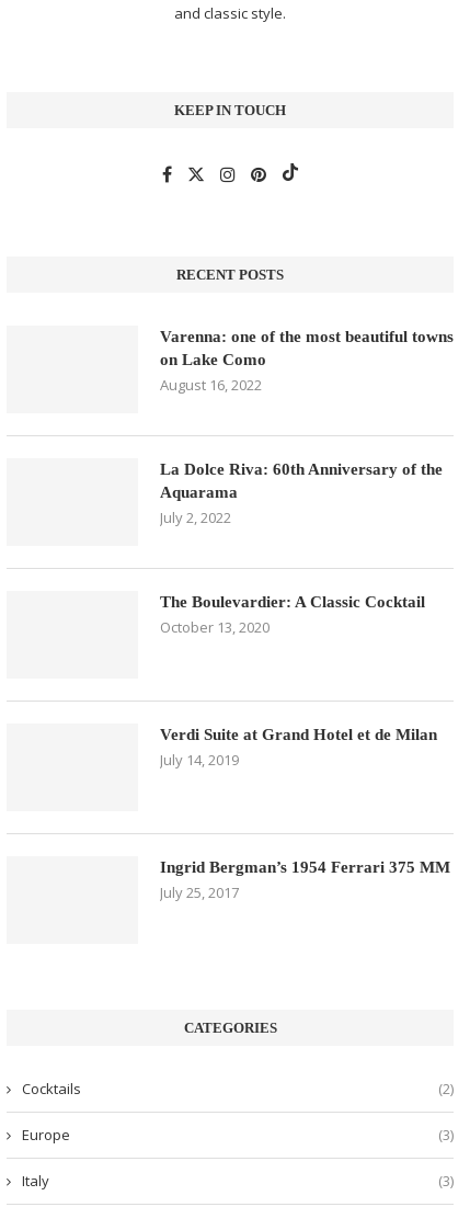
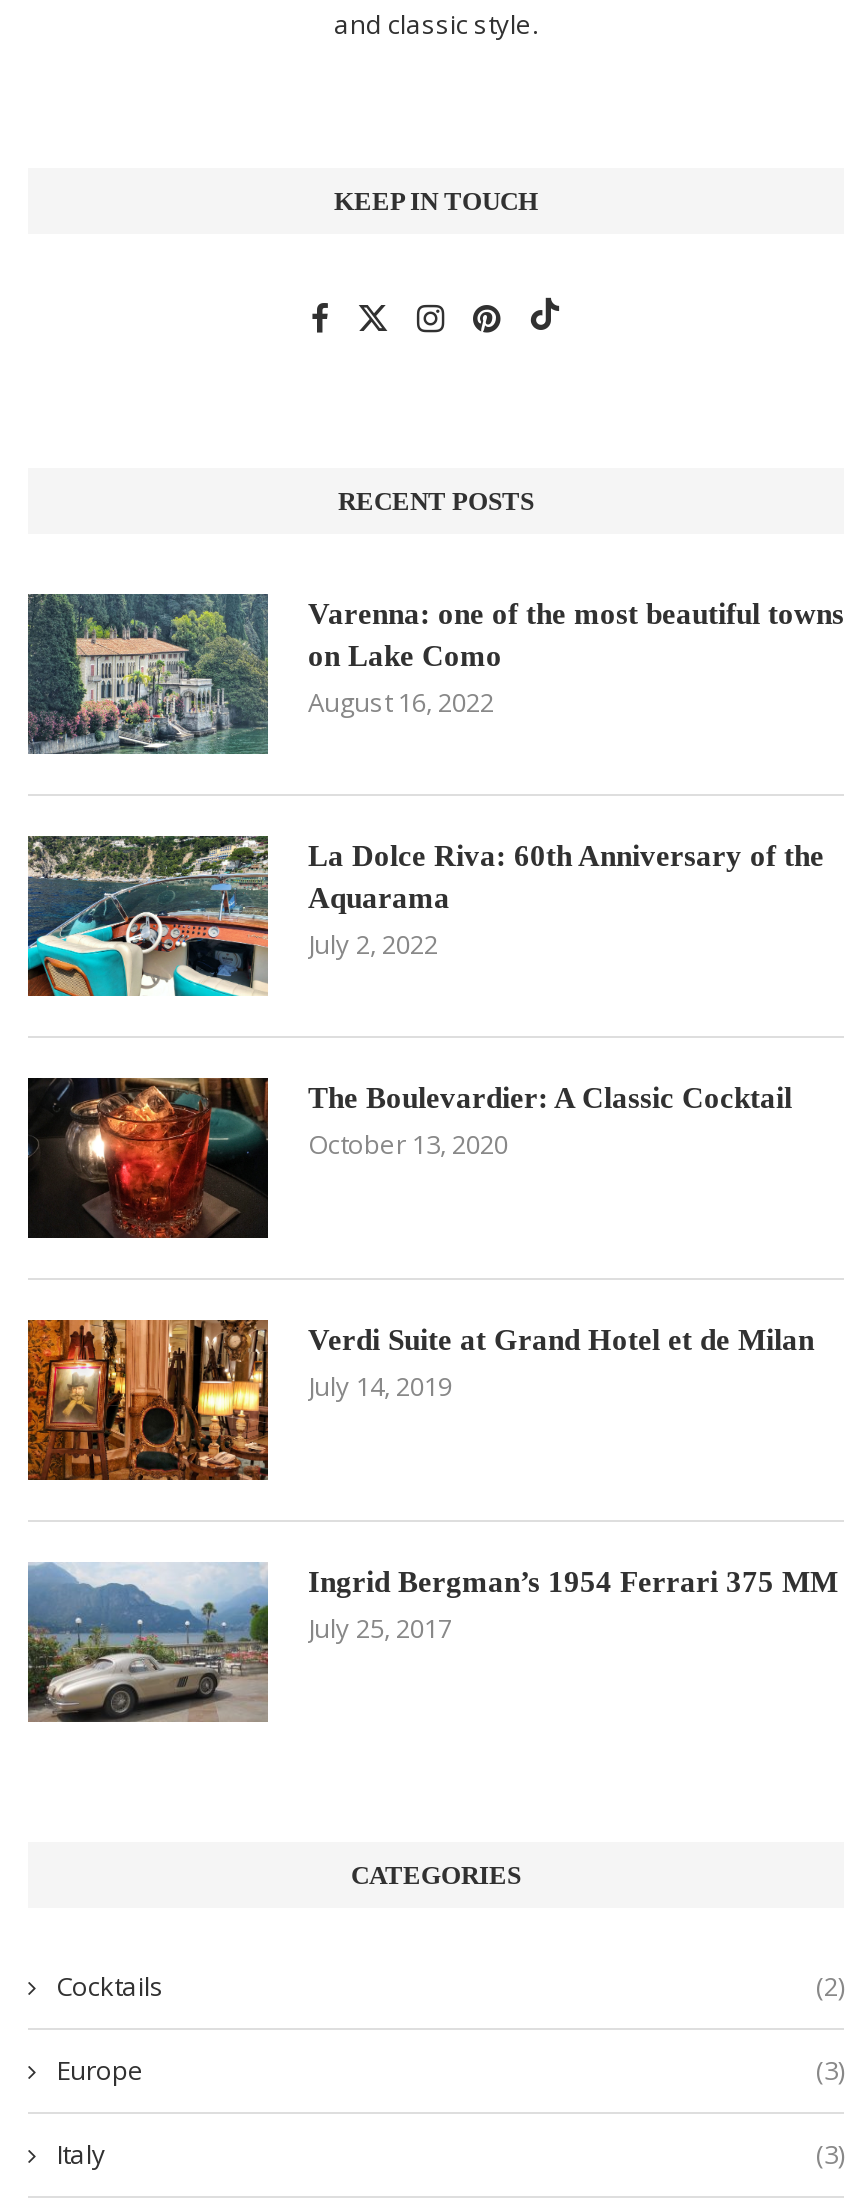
none -> [26,592,270,756] [image]
none -> [26,834,270,998] [image]
none -> [26,1076,270,1240] [image]
none -> [26,1318,270,1482] [image]
none -> [26,1562,270,1724] [image]

